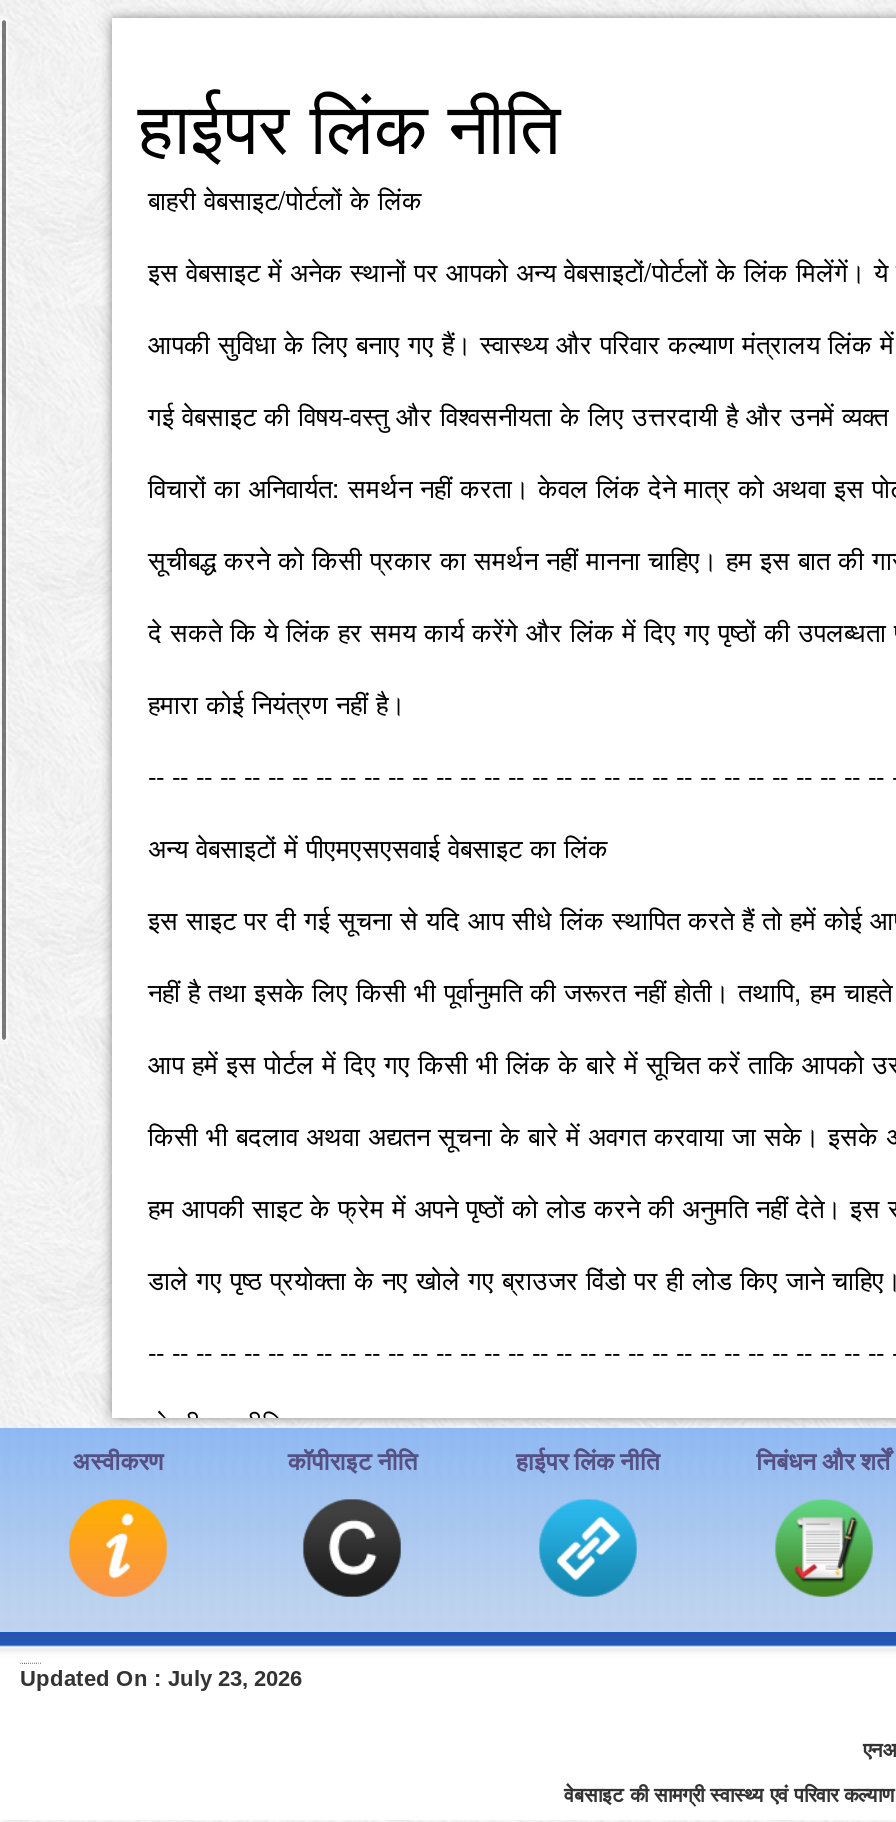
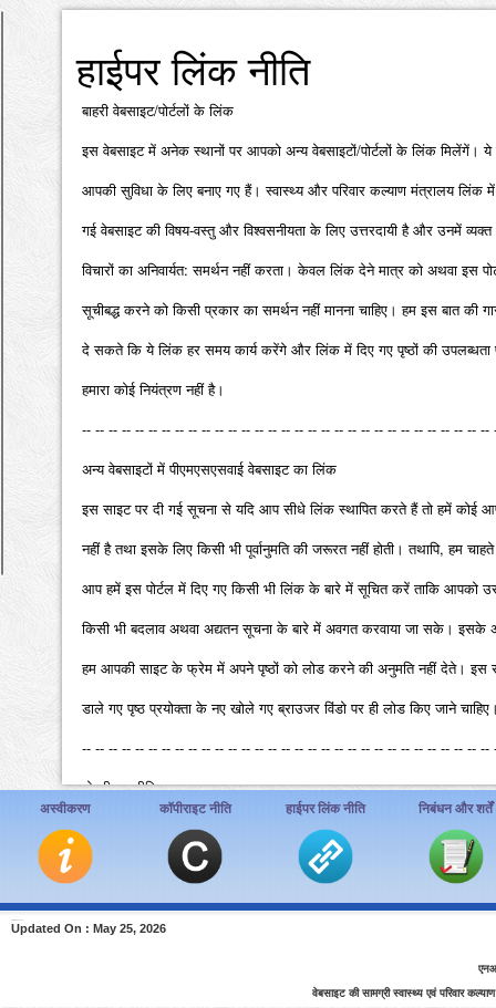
[20,1666,302,1690] Updated On : July 23, 2026 -> [11,921,166,935] Updated On : May 25, 2026

